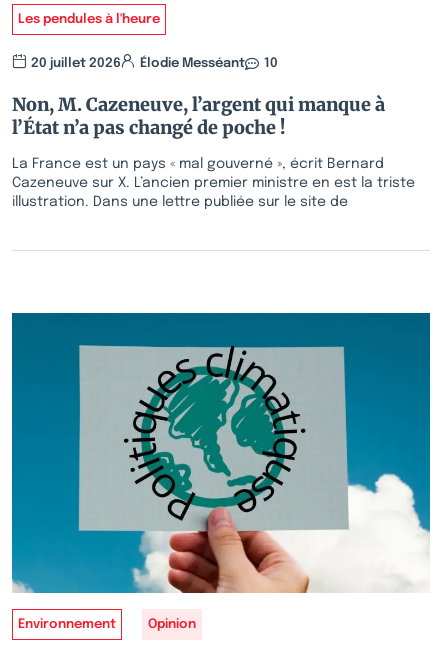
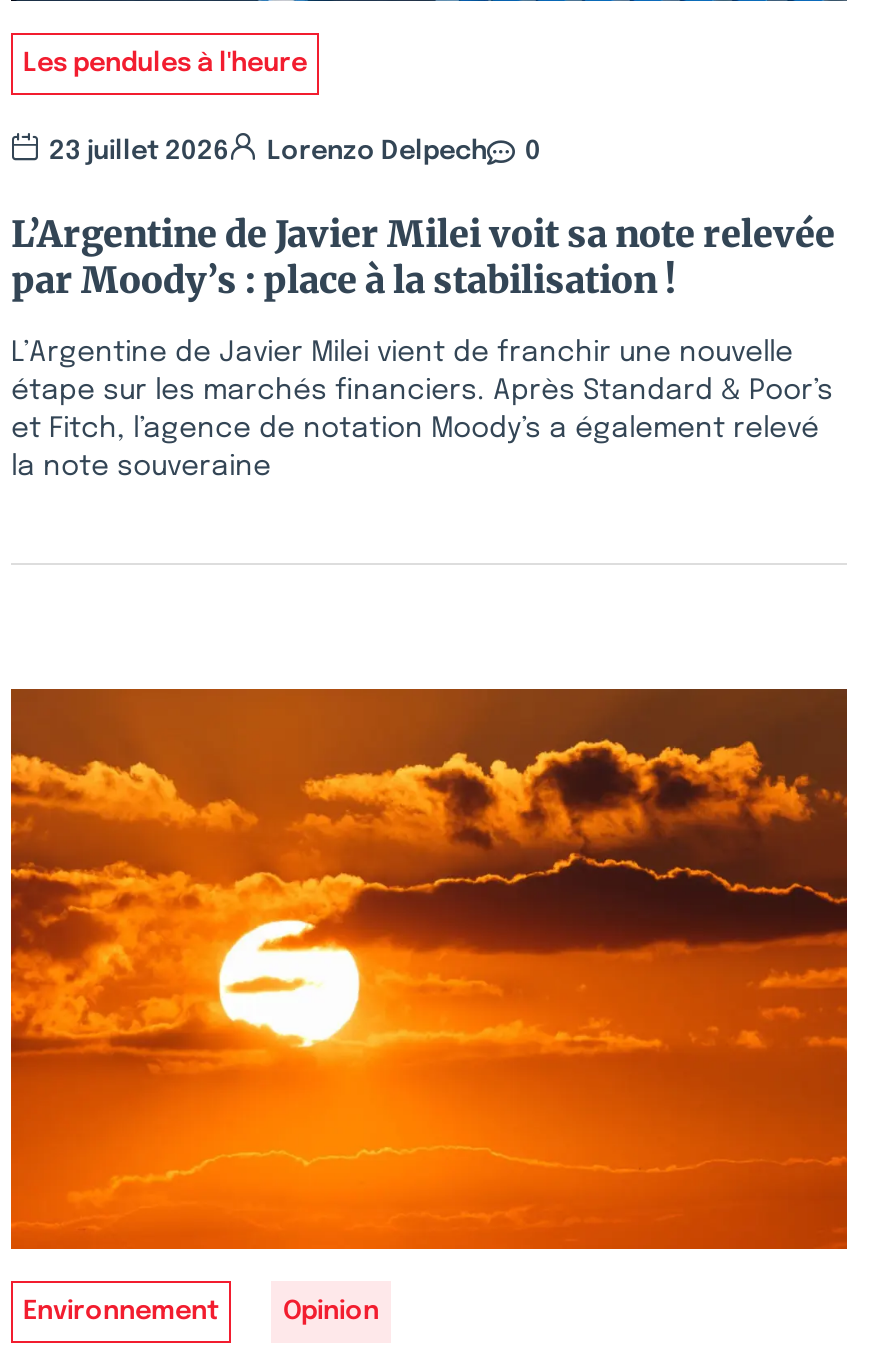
[31,57,278,70] 20 juillet 2026 | Élodie Messéant | 10 -> [49,138,541,164] 23 juillet 2026 | Lorenzo Delpech | 0
[12,93,385,139] Non, M. Cazeneuve, l’argent qui manque à | l’État n’a pas changé de poche ! -> [11,210,835,302] L’Argentine de Javier Milei voit sa note relevée | par Moody’s : place à la stabilisation !
[12,157,415,209] La France est un pays « mal gouverné », écrit Bernard | Cazeneuve sur X. L’ancien premier ministre en est la triste | illustration. Dans une lettre publiée sur le site de -> [11,338,833,480] L’Argentine de Javier Milei vient de franchir une nouvelle | étape sur les marchés financiers. Après Standard & Poor’s | et Fitch, l’agence de notation Moody’s a également relevé | la note souveraine
[11,312,431,594] [image] -> [9,686,849,1252] [image]

